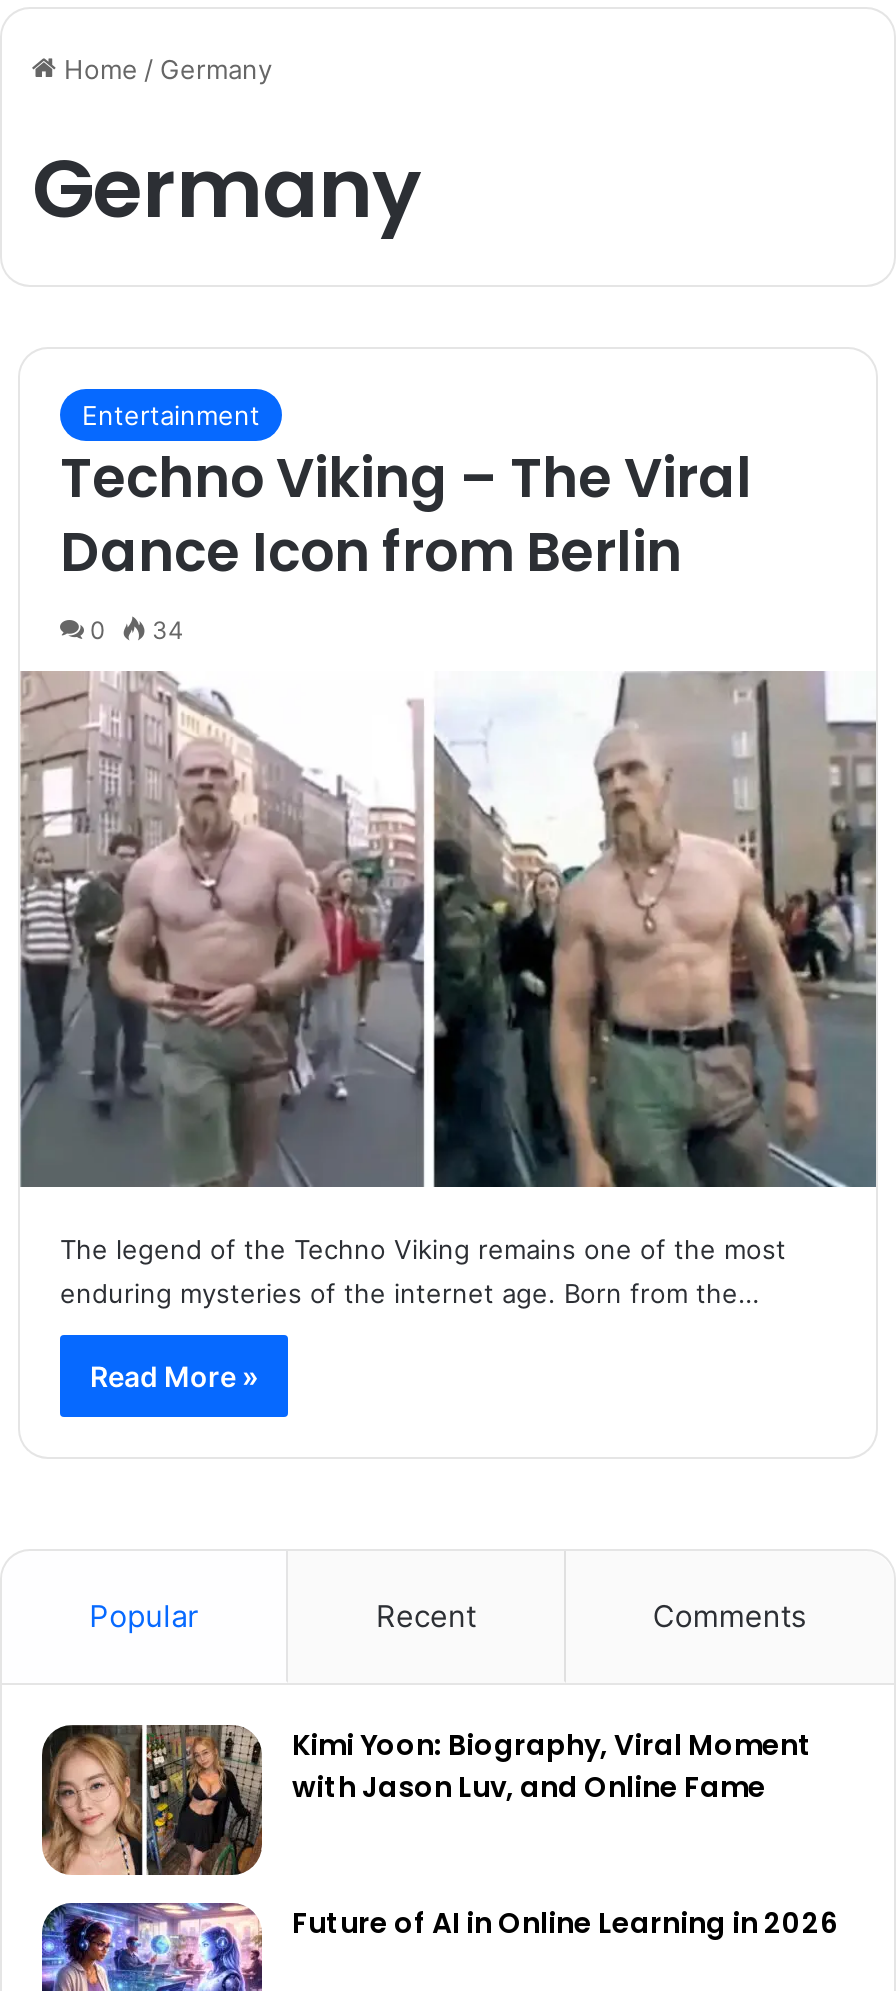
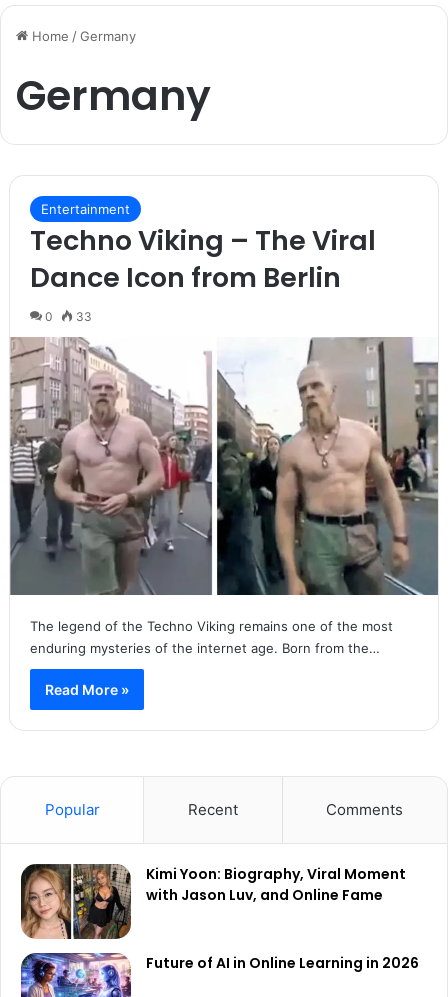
[90,615,184,645] 0 34 -> [45,309,92,324] 0 33

